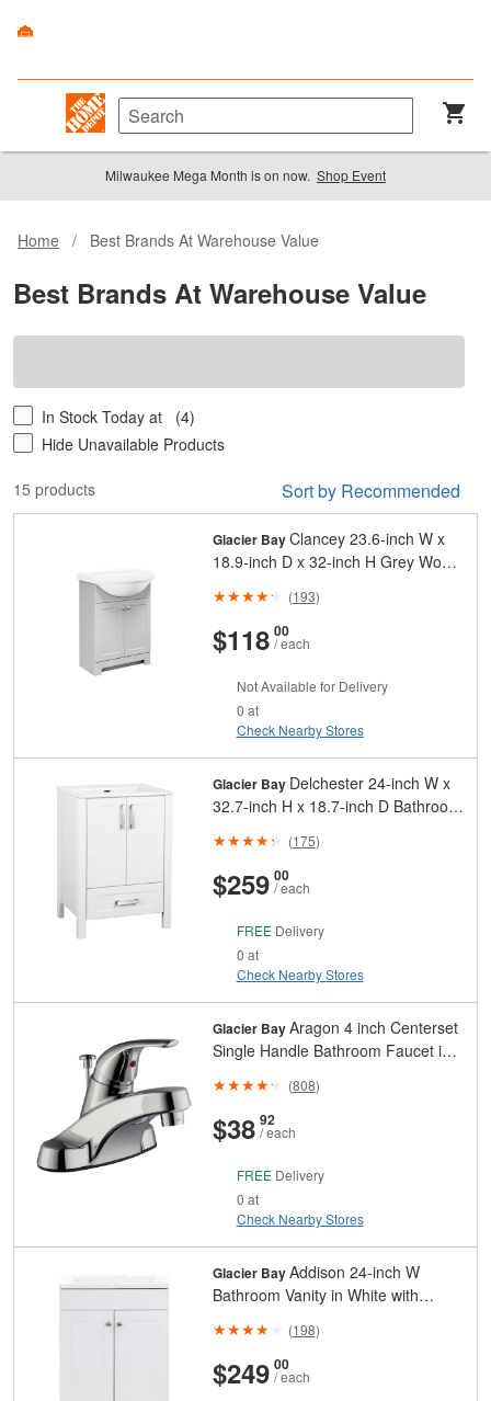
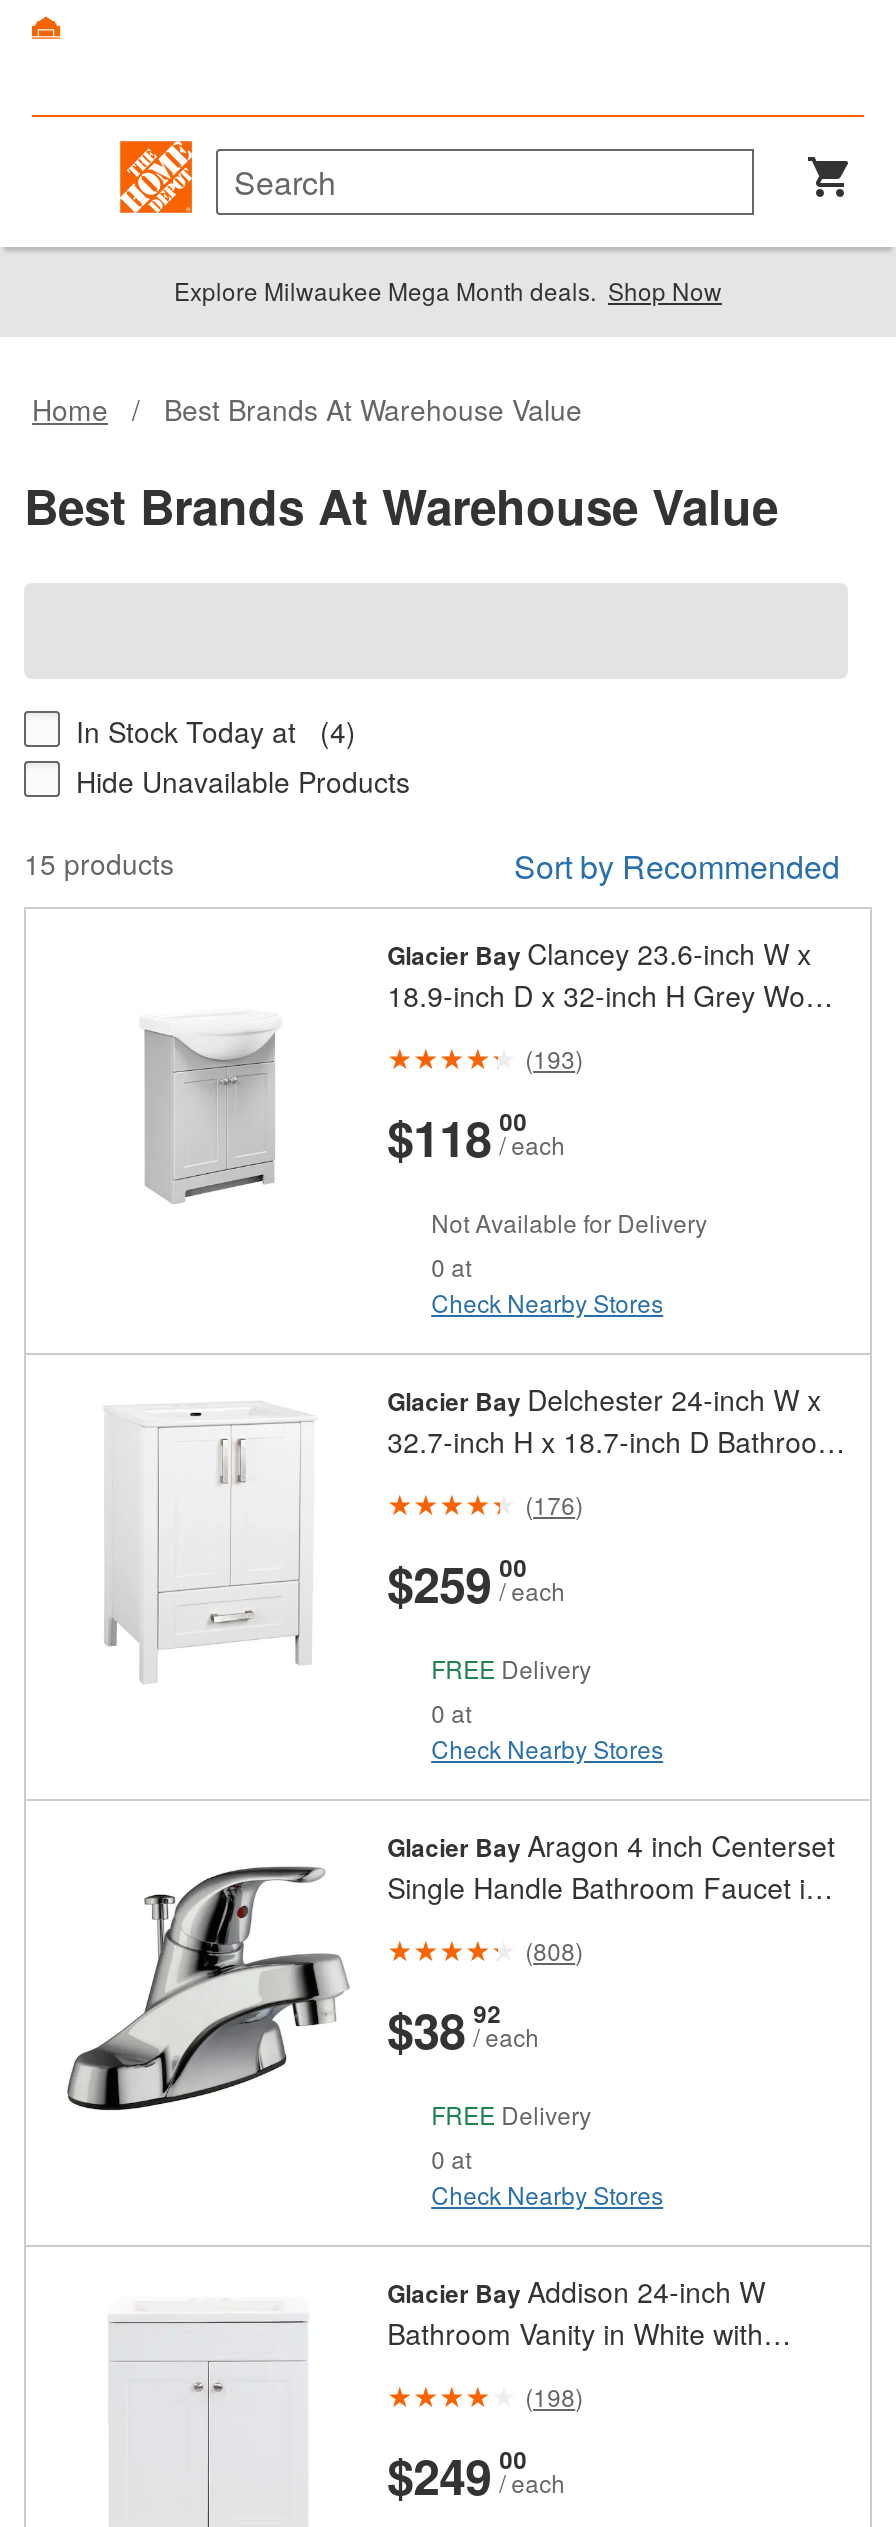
[105,166,386,185] Milwaukee Mega Month is on now. Shop Event -> [174,274,722,308] Explore Milwaukee Mega Month deals. Shop Now
[288,831,320,850] (175) -> [525,1487,583,1521] (176)

